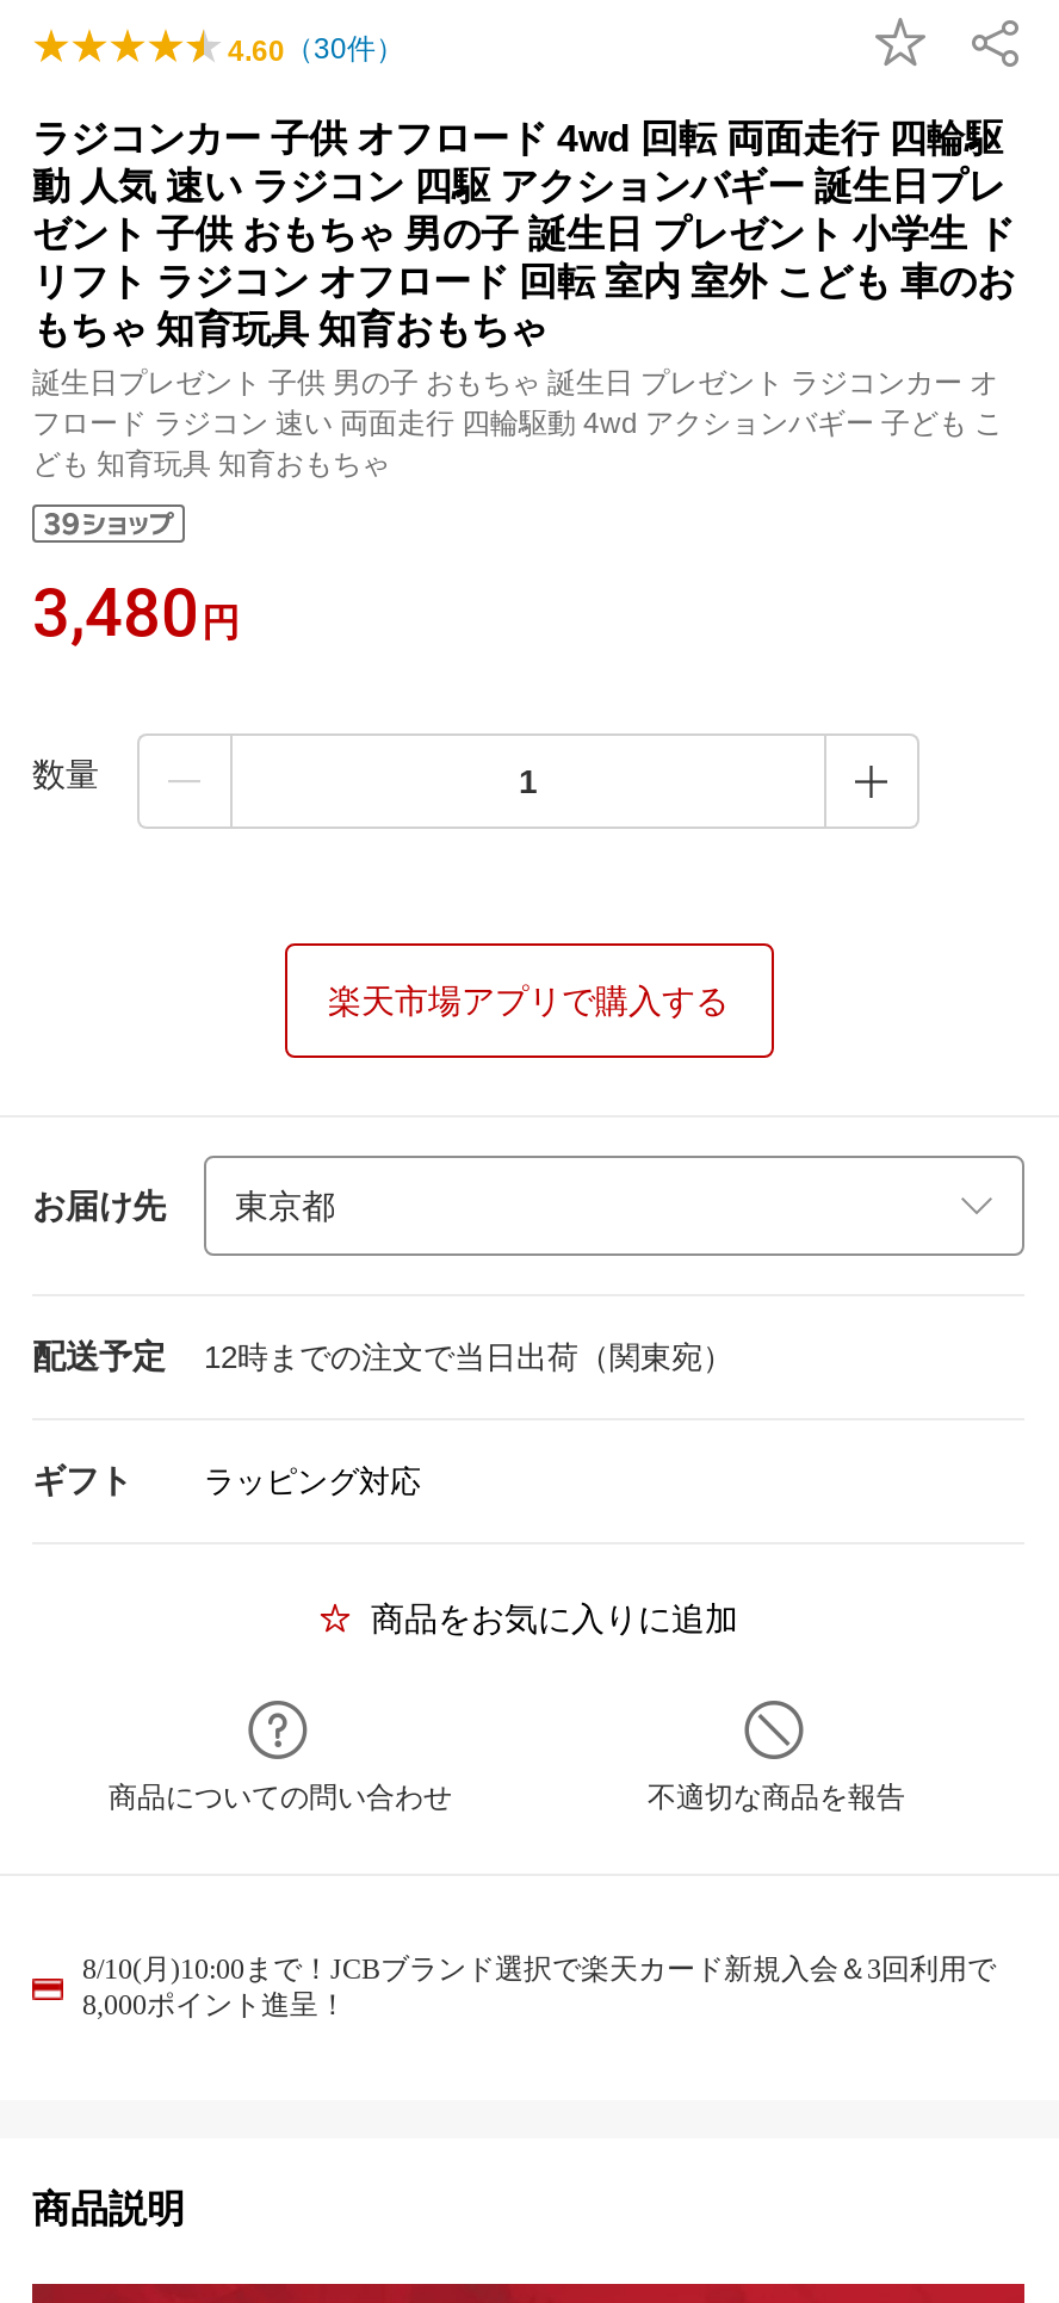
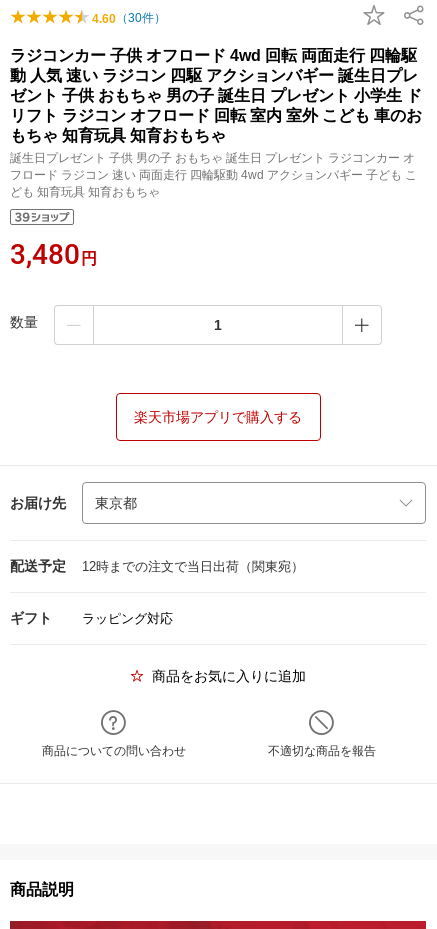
[82,1952,996,2022] 8/10(月)10:00まで！JCBブランド選択で楽天カード新規入会＆3回利用で | 8,000ポイント進呈！ -> none

